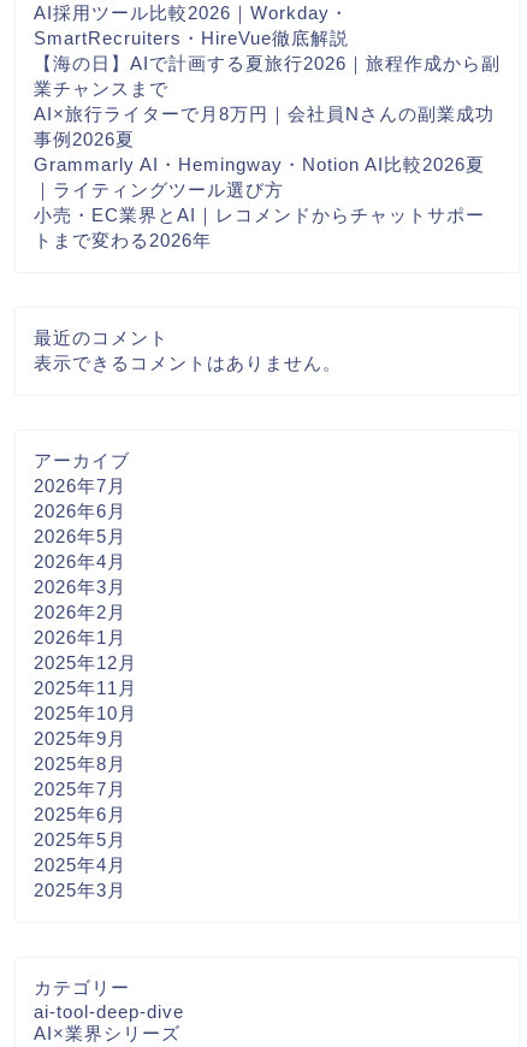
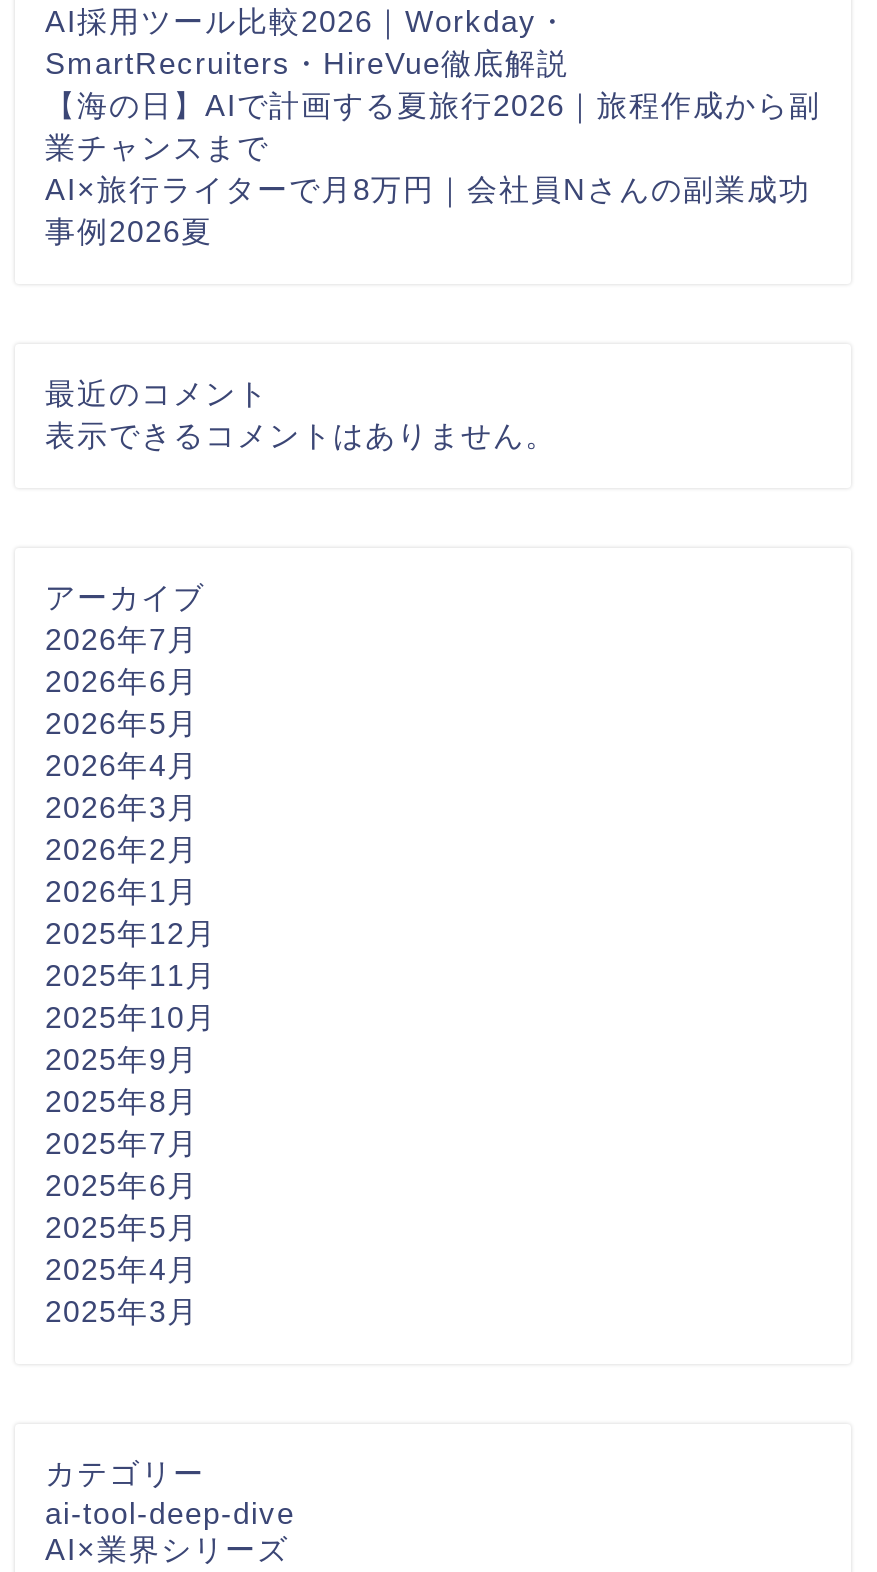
[34,154,485,250] Grammarly AI・Hemingway・Notion AI比較2026夏 | ｜ライティングツール選び方 | 小売・EC業界とAI｜レコメンドからチャットサポー | トまで変わる2026年 -> none

